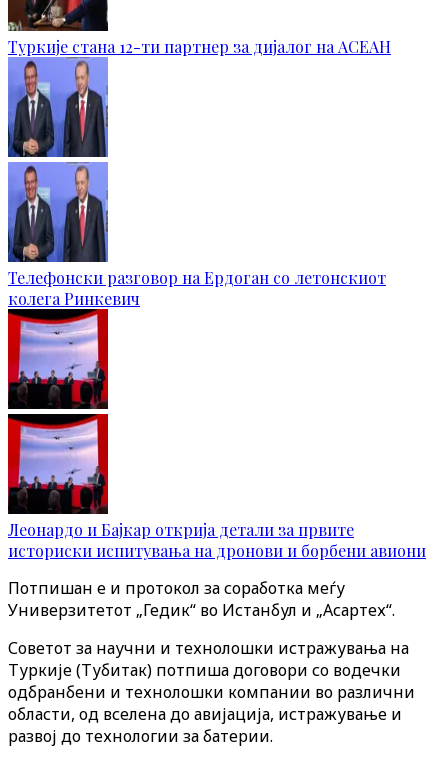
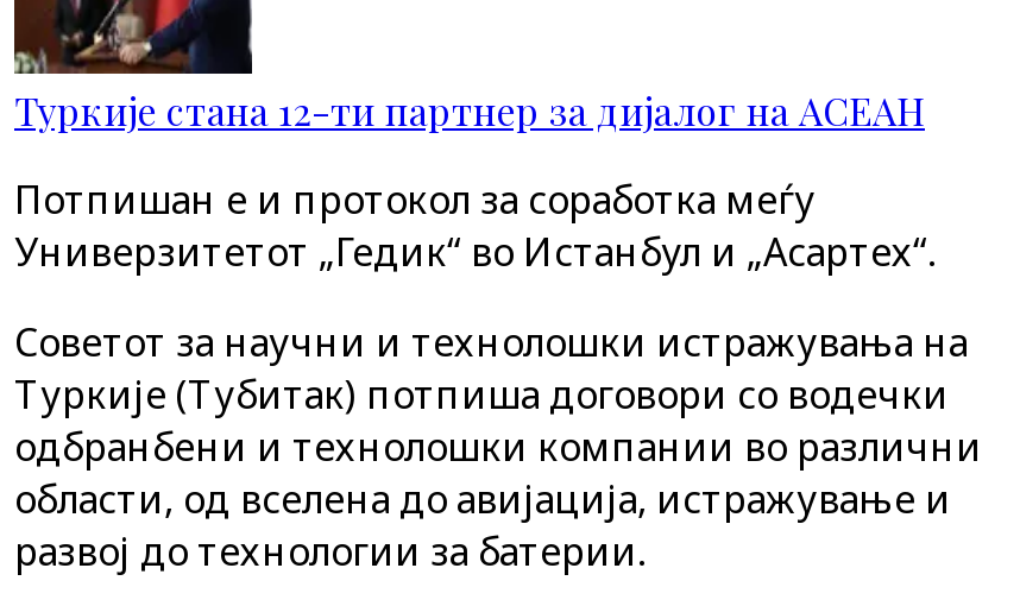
[7,60,386,309] [image] | Телефонски разговор на Ердоган со летонскиот | колега Ринкевич -> none
[7,317,426,561] [image] | Леонардо и Бајкар открија детали за првите | историски испитувања на дронови и борбени авиони -> none

